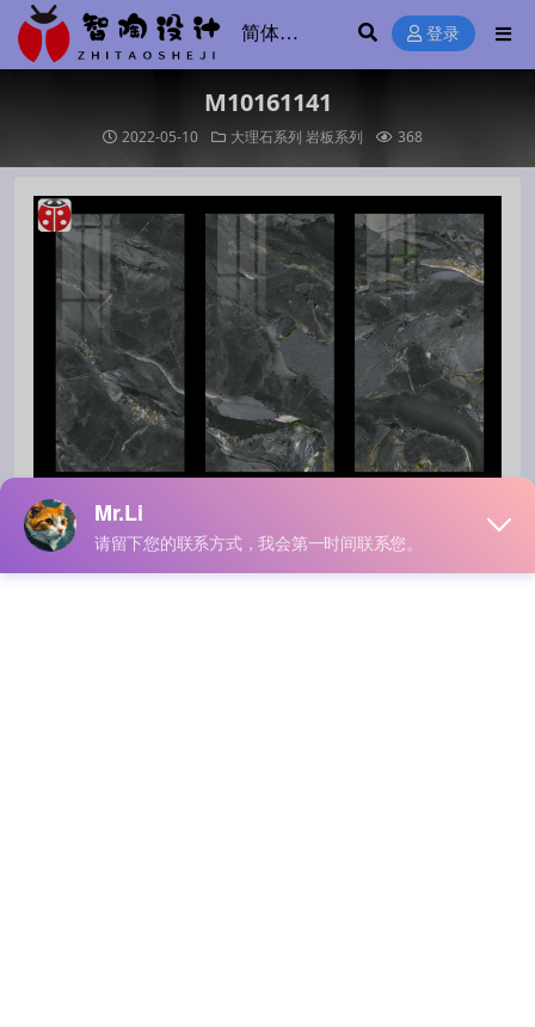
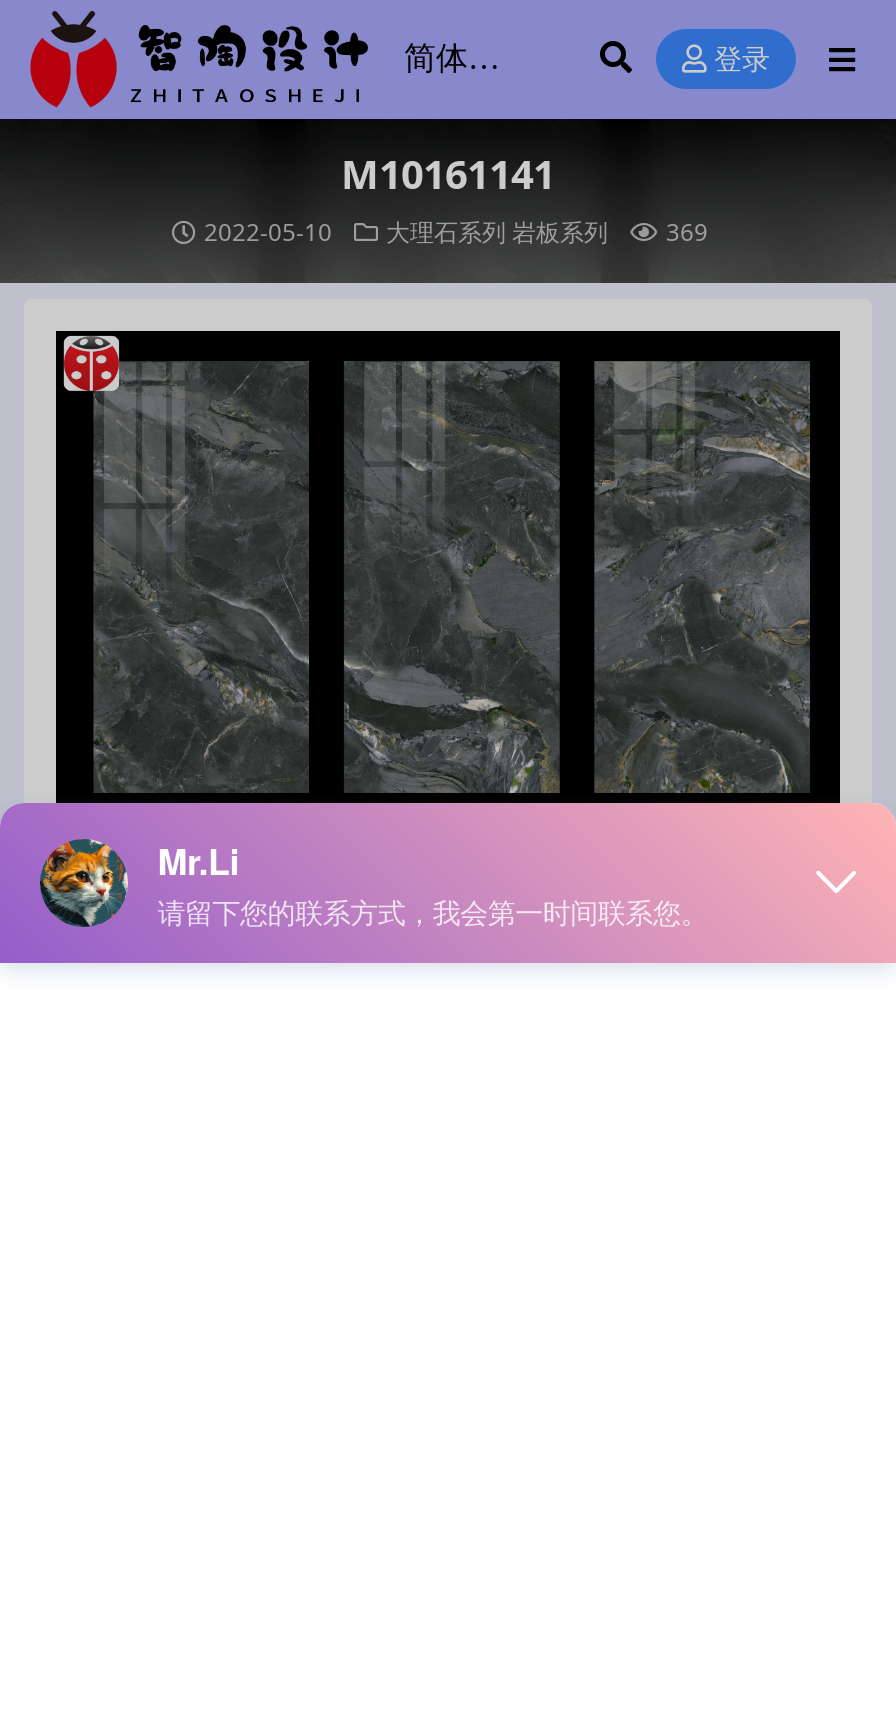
[122,127,423,147] 2022-05-10 大理石系列 岩板系列 368 -> [204,215,708,249] 2022-05-10 大理石系列 岩板系列 369

